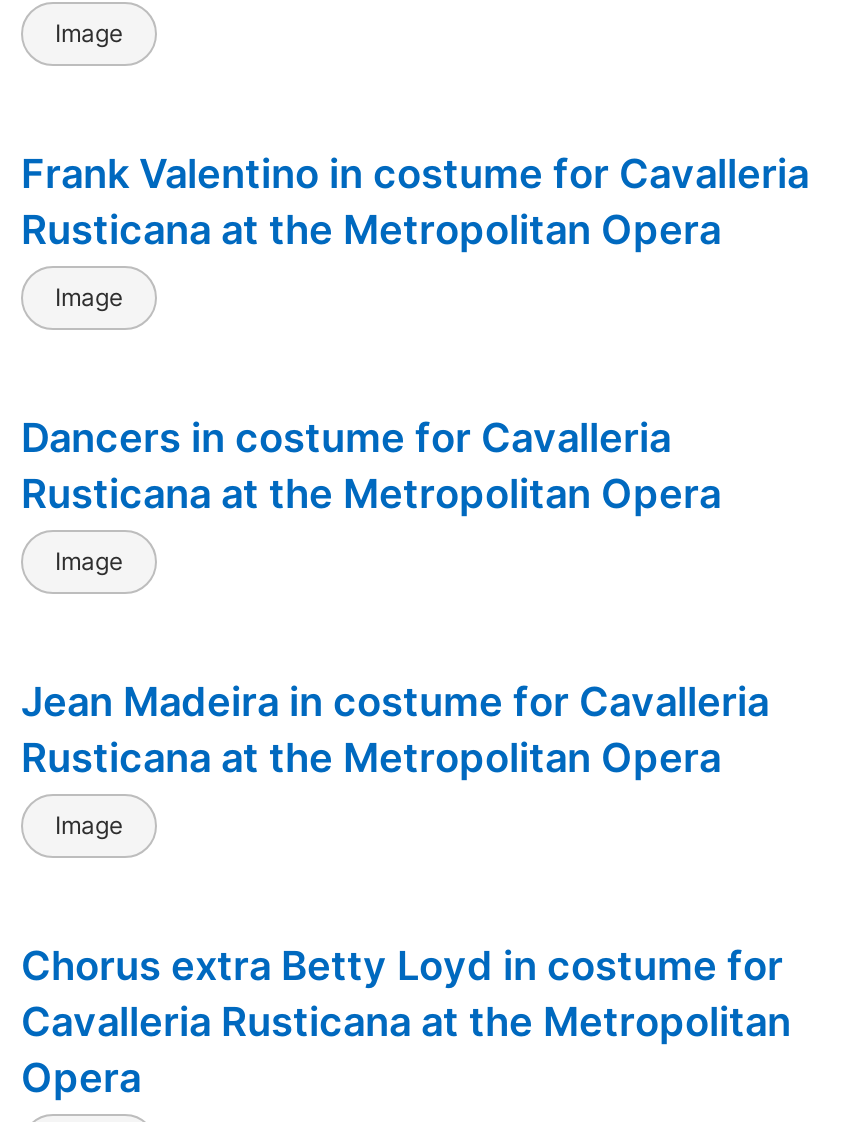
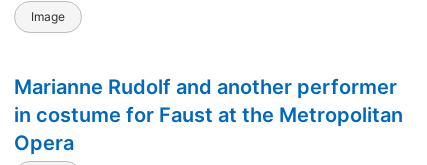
[21,150,809,1046] Frank Valentino in costume for Cavalleria | Rusticana at the Metropolitan Opera | Image | Dancers in costume for Cavalleria | Rusticana at the Metropolitan Opera | Image | Jean Madeira in costume for Cavalleria | Rusticana at the Metropolitan Opera | Image | Chorus extra Betty Loyd in costume for | Cavalleria Rusticana at the Metropolitan -> [14,75,403,127] Marianne Rudolf and another performer | in costume for Faust at the Metropolitan

